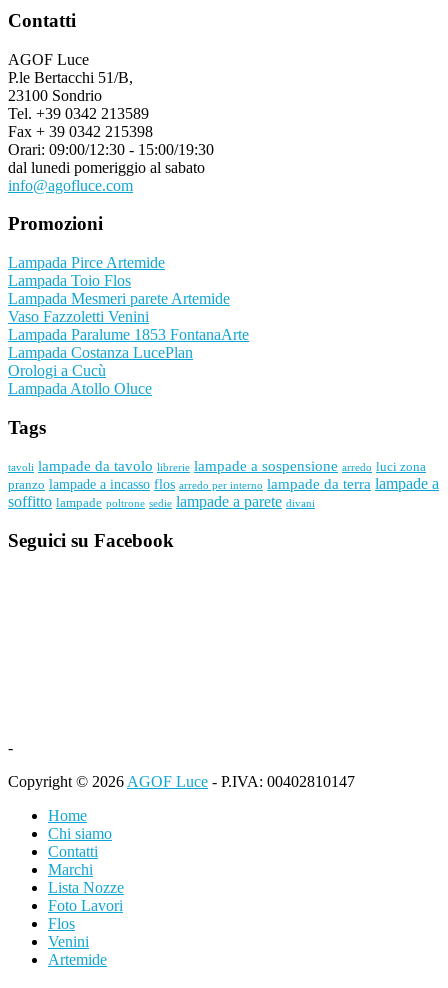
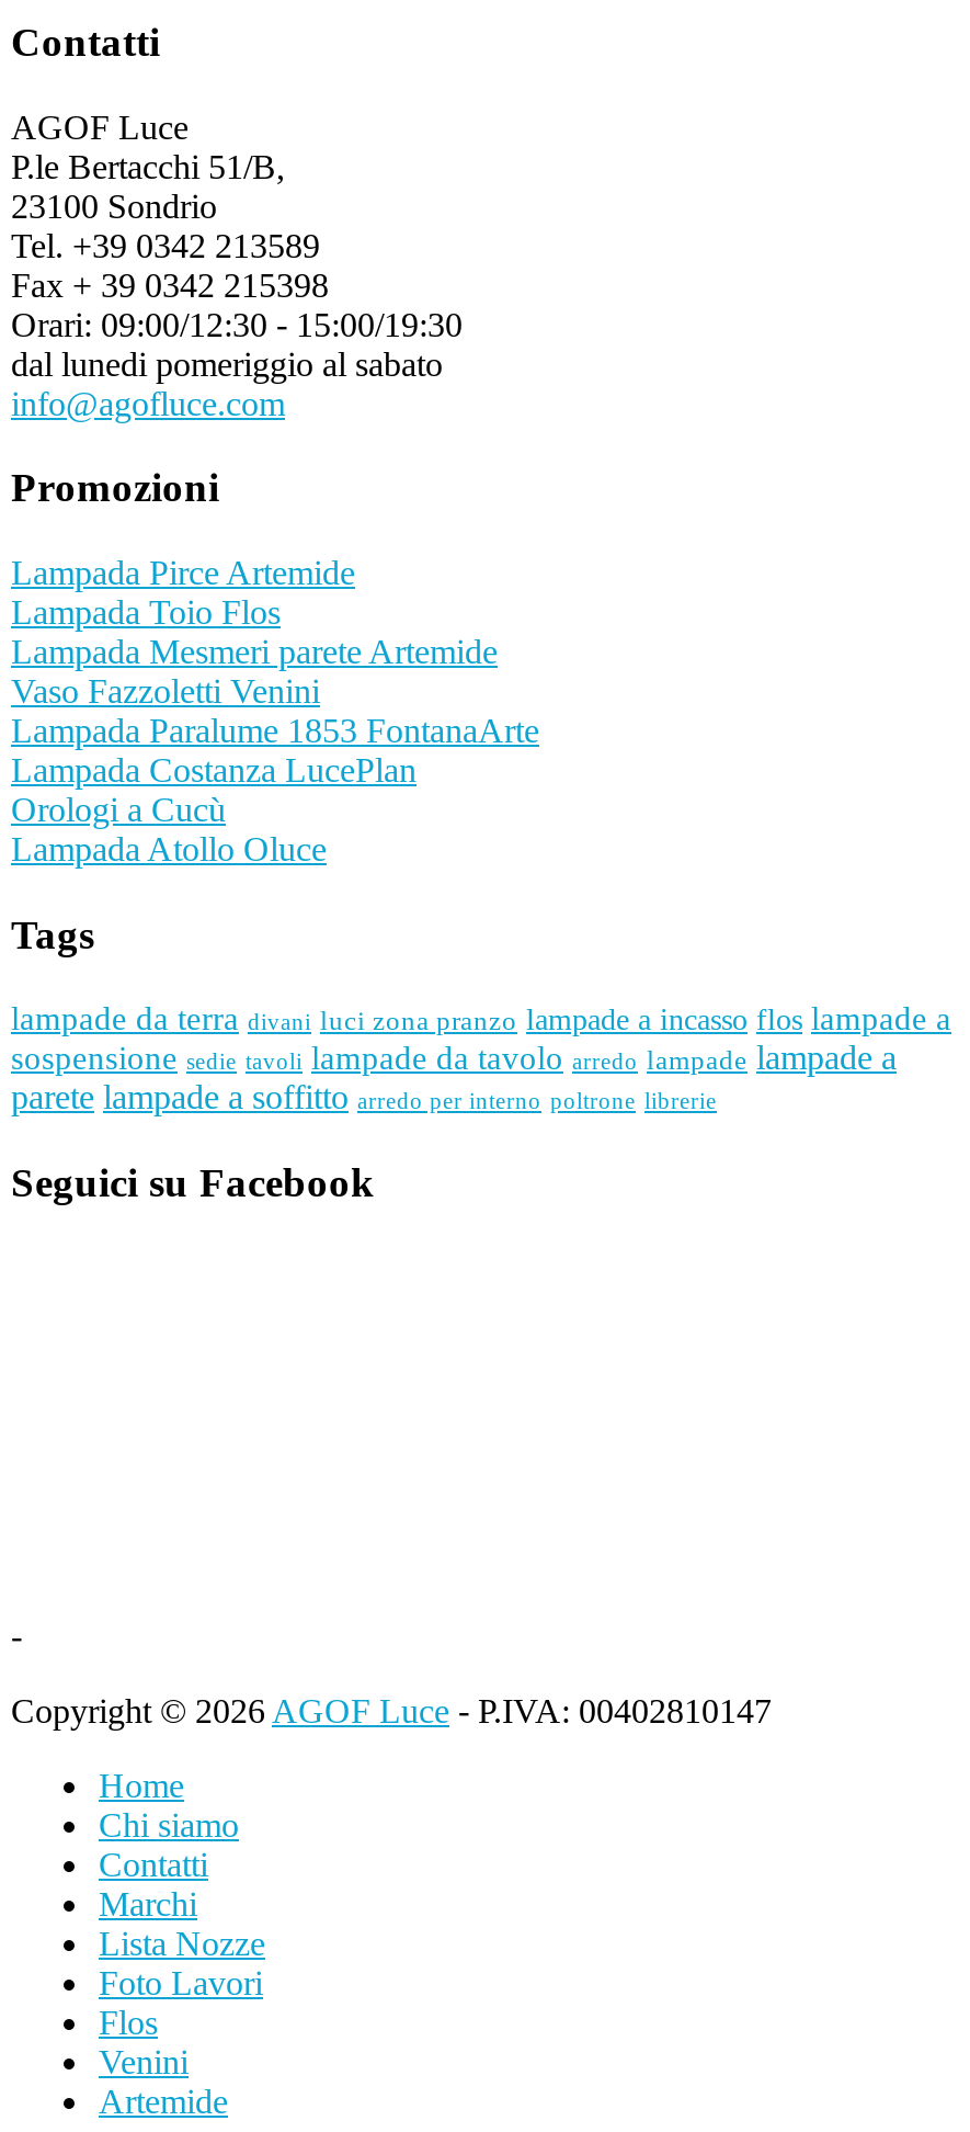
[8,458,439,510] tavoli lampade da tavolo librerie lampade a sospensione arredo luci zona | pranzo lampade a incasso flos arredo per interno lampade da terra lampade a | soffitto lampade poltrone sedie lampade a parete divani -> [11,1002,951,1116] lampade da terra divani luci zona pranzo lampade a incasso flos lampade a | sospensione sedie tavoli lampade da tavolo arredo lampade lampade a | parete lampade a soffitto arredo per interno poltrone librerie

